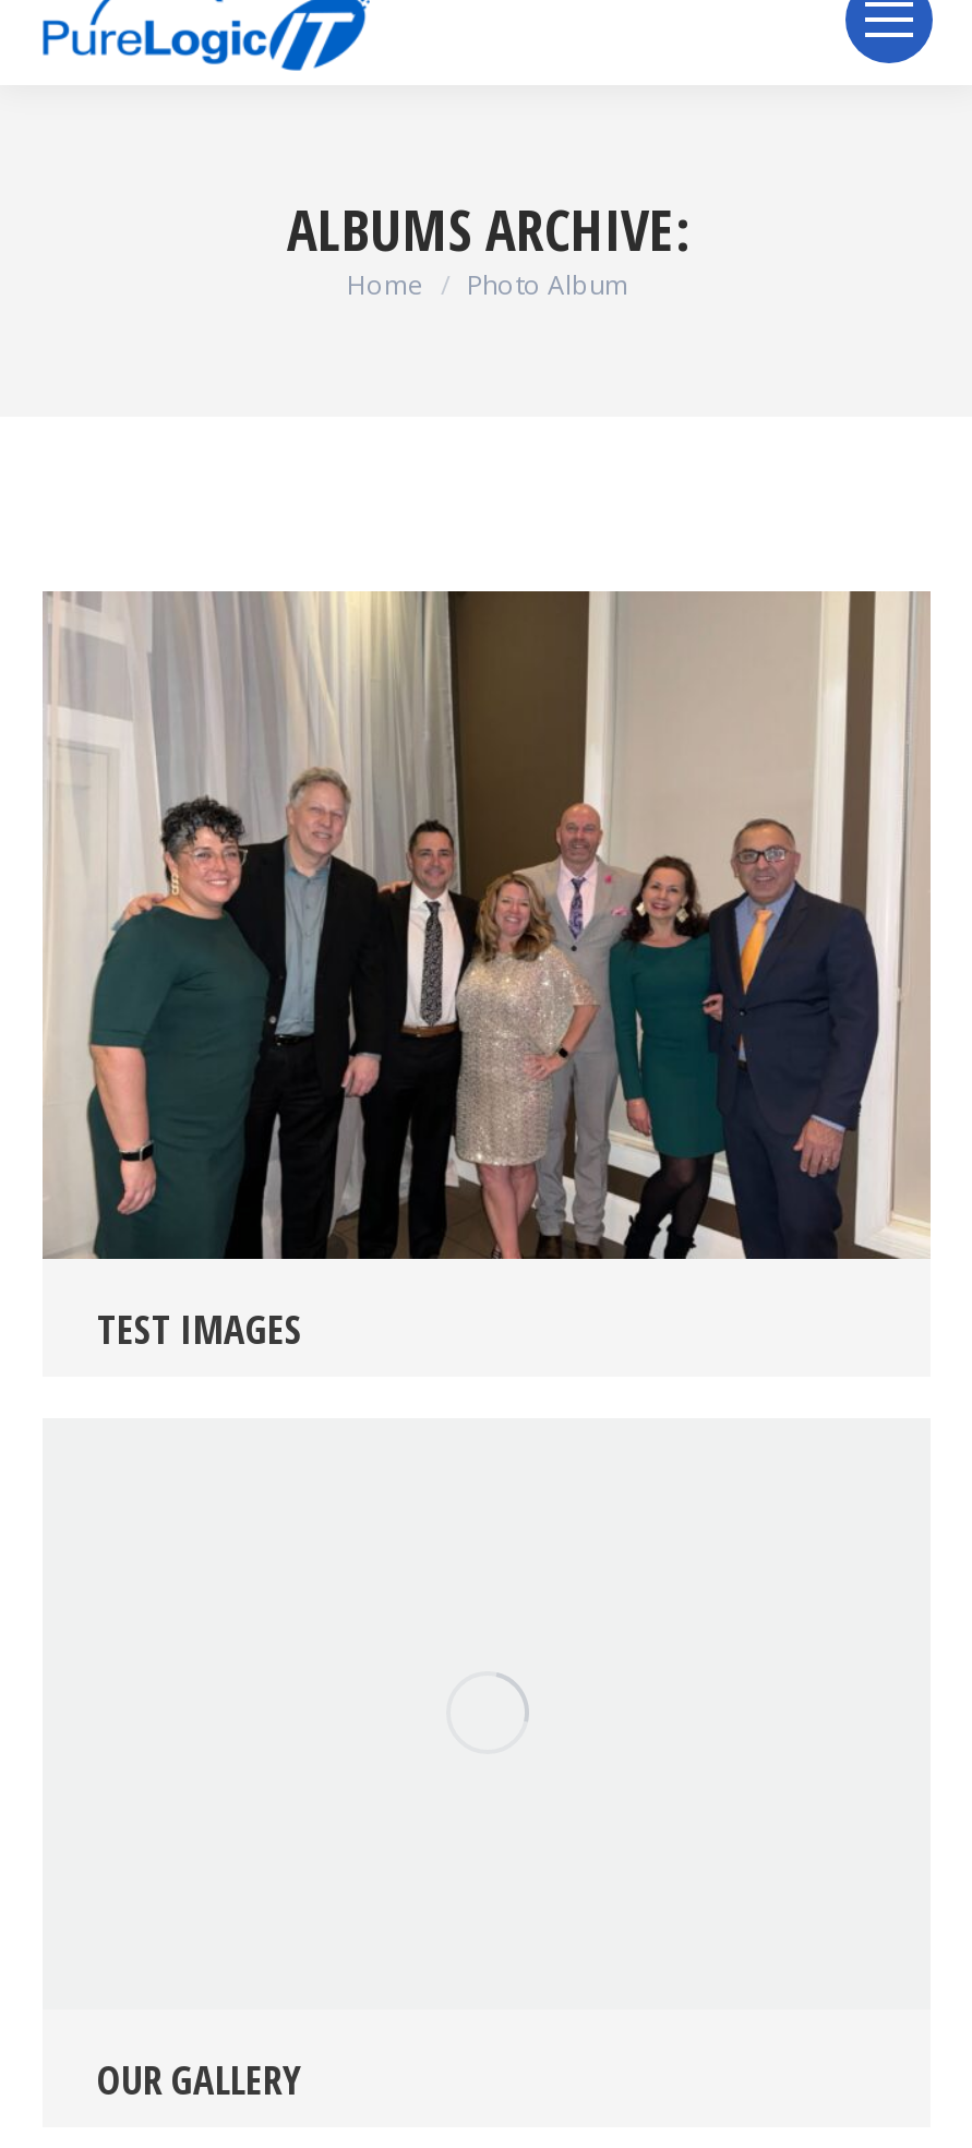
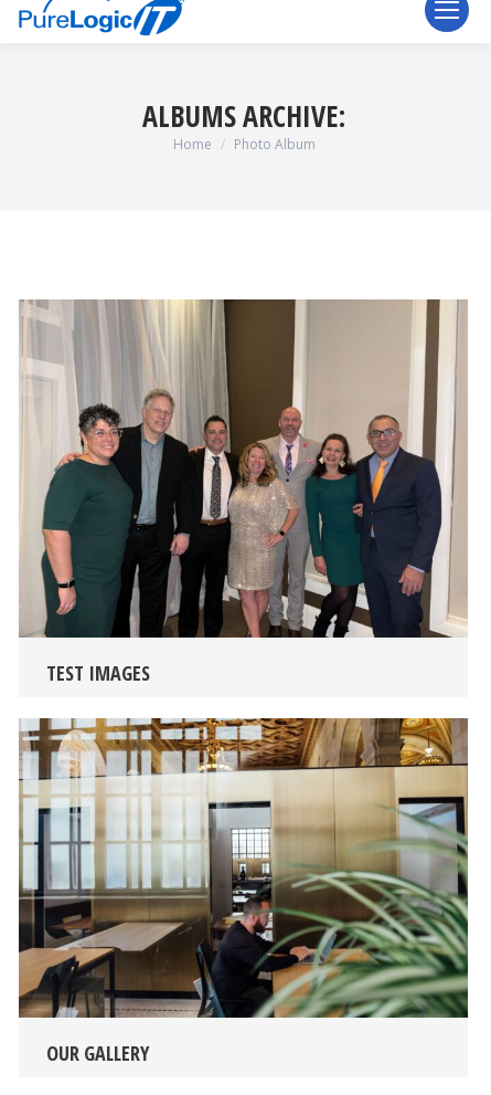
none -> [18,717,469,1019] [image]

